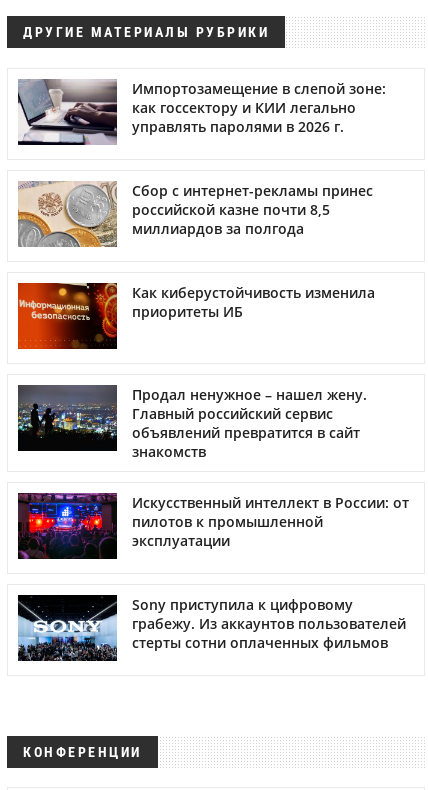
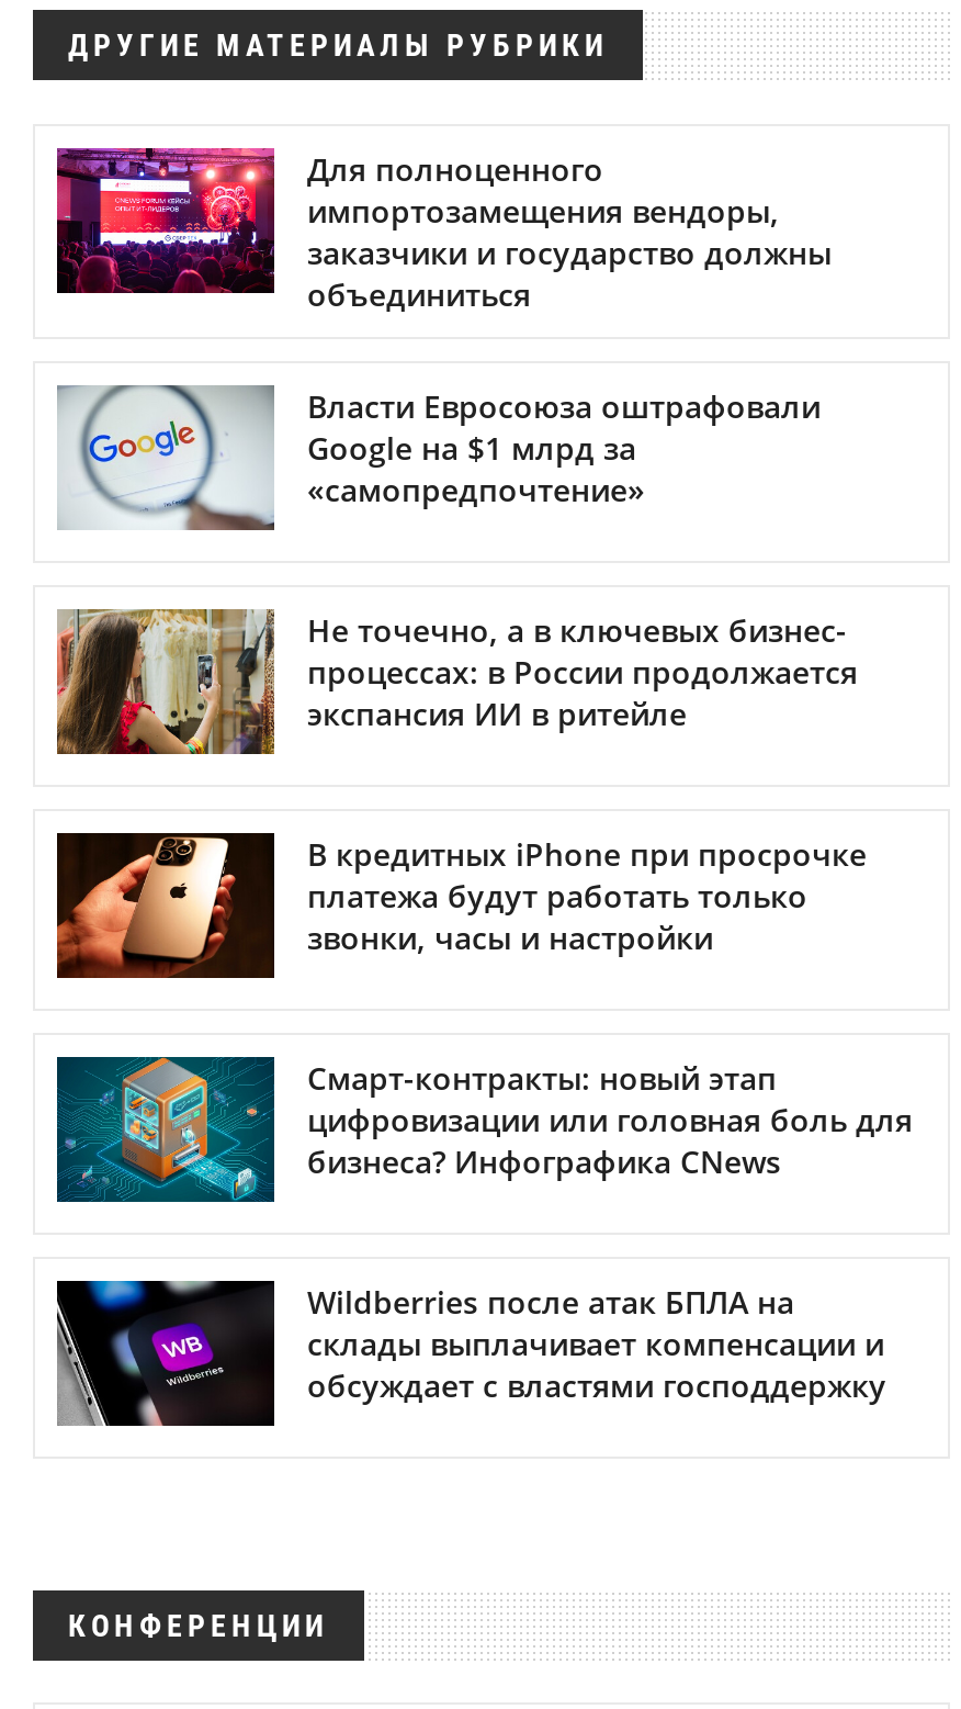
[17,79,386,145] [image] | Импортозамещение в слепой зоне: | как госсектору и КИИ легально | управлять паролями в 2026 г. -> [55,146,832,315] [image] | Для полноценного | импортозамещения вендоры, | заказчики и государство должны | объединиться
[17,180,373,253] [image] | Сбор с интернет-рекламы принес | российской казне почти 8,5 | миллиардов за полгода -> [57,372,821,532] [image] | Власти Евросоюза оштрафовали | Google на $1 млрд за | «самопредпочтение»
[17,282,375,355] [image] | Как киберустойчивость изменила | приоритеты ИБ -> [55,596,858,756] [image] | Не точечно, а в ключевых бизнес- | процессах: в России продолжается | экспансия ИИ в ритейле
[17,384,367,461] [image] | Продал ненужное – нашел жену. | Главный российский сервис | объявлений превратится в сайт | знакомств -> [55,820,867,980] [image] | В кредитных iPhone при просрочке | платежа будут работать только | звонки, часы и настройки
[18,492,409,560] [image] | Искусственный интеллект в России: от | пилотов к промышленной | эксплуатации -> [57,1055,913,1204] [image] | Смарт-контракты: новый этап | цифровизации или головная боль для | бизнеса? Инфографика CNews
[18,594,406,661] [image] | Sony приступила к цифровому | грабежу. Из аккаунтов пользователей | стерты сотни оплаченных фильмов -> [57,1279,886,1428] [image] | Wildberries после атак БПЛА на | склады выплачивает компенсации и | обсуждает с властями господдержку

